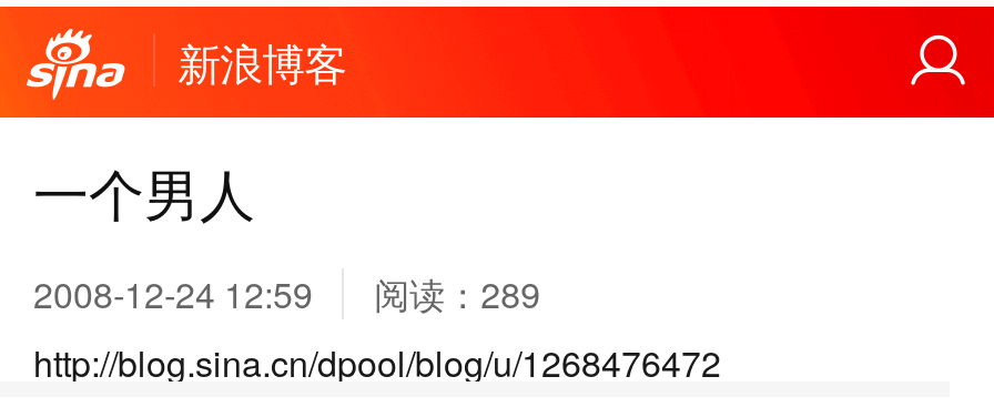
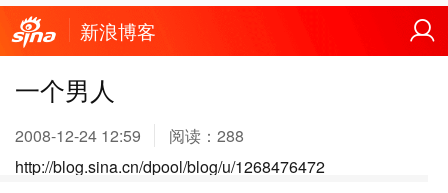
[33,268,540,319] 2008-12-24 12:59 阅读：289 -> [15,124,244,147] 2008-12-24 12:59 阅读：288

